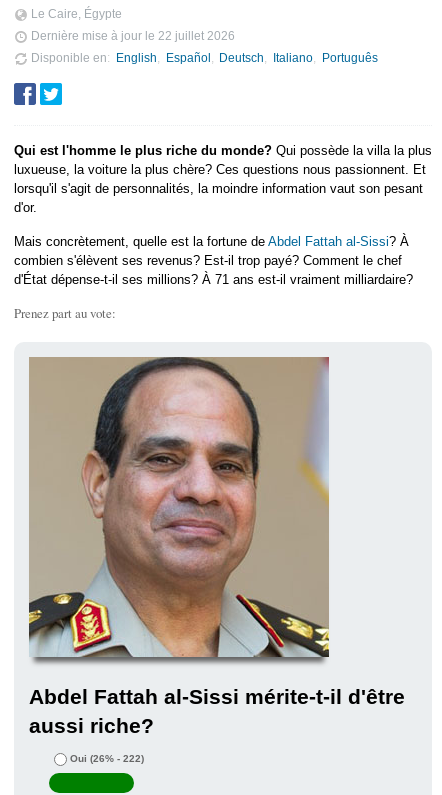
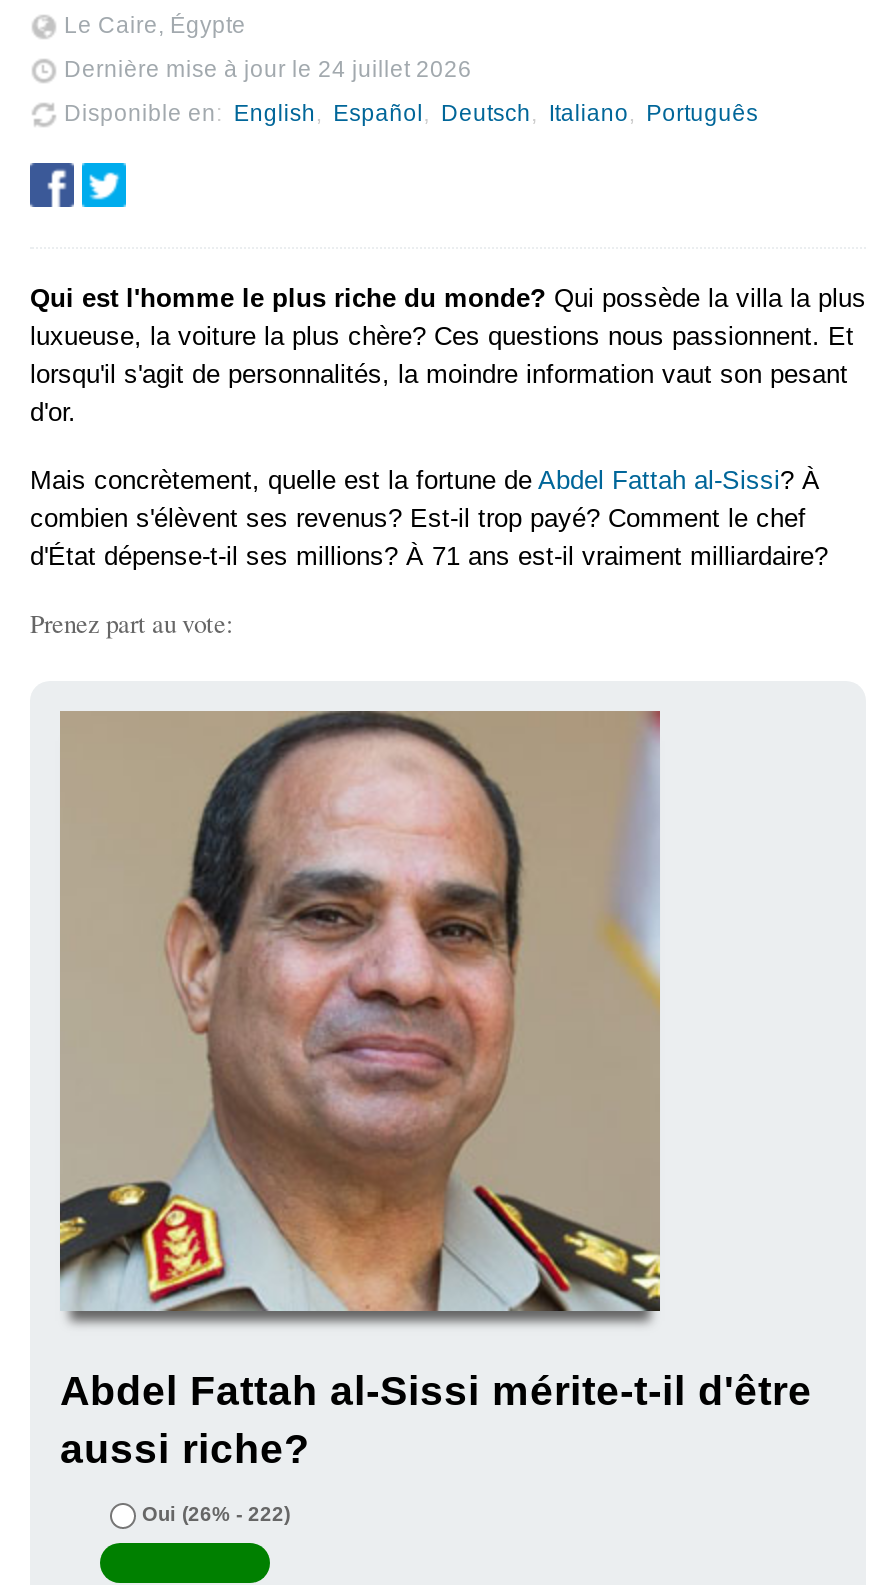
[28,29,235,42] Dernière mise à jour le 22 juillet 2026 -> [58,55,472,81] Dernière mise à jour le 24 juillet 2026

